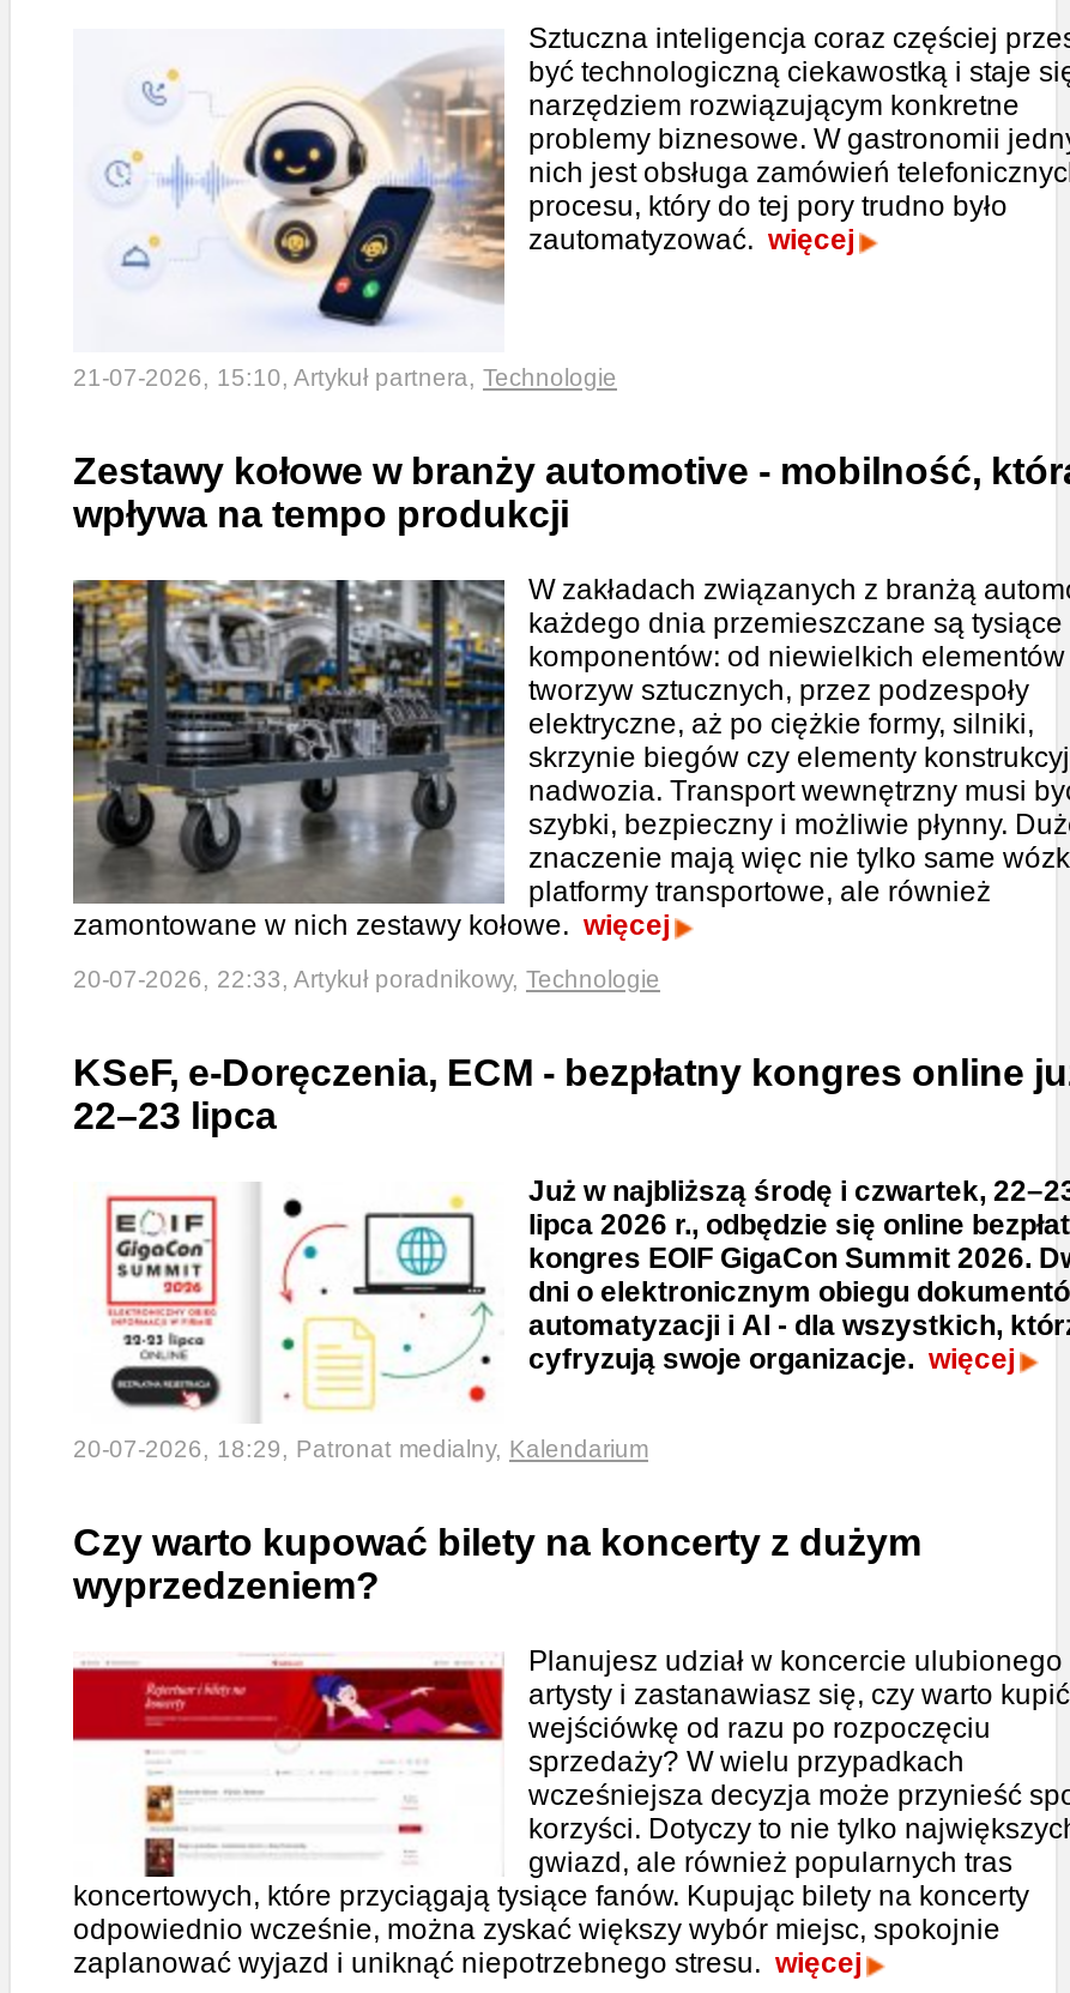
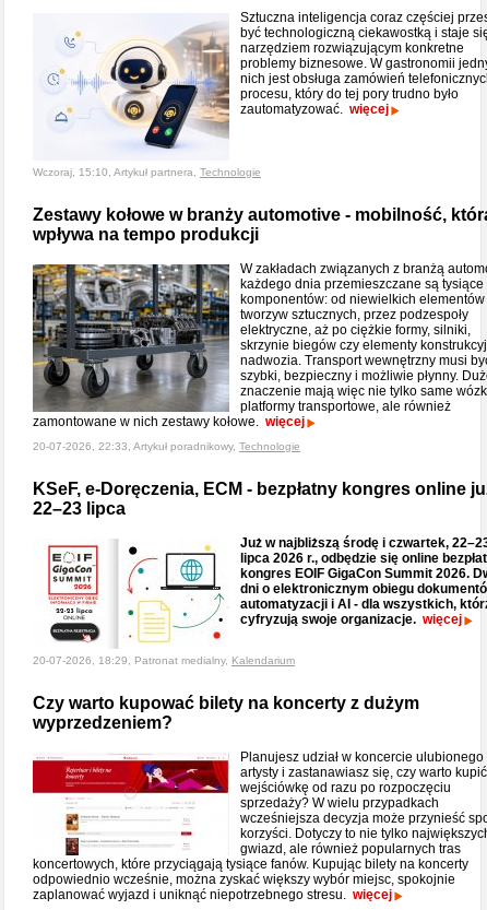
[73,364,617,391] 21-07-2026, 15:10, Artykuł partnera, Technologie -> [33,166,261,178] Wczoraj, 15:10, Artykuł partnera, Technologie

